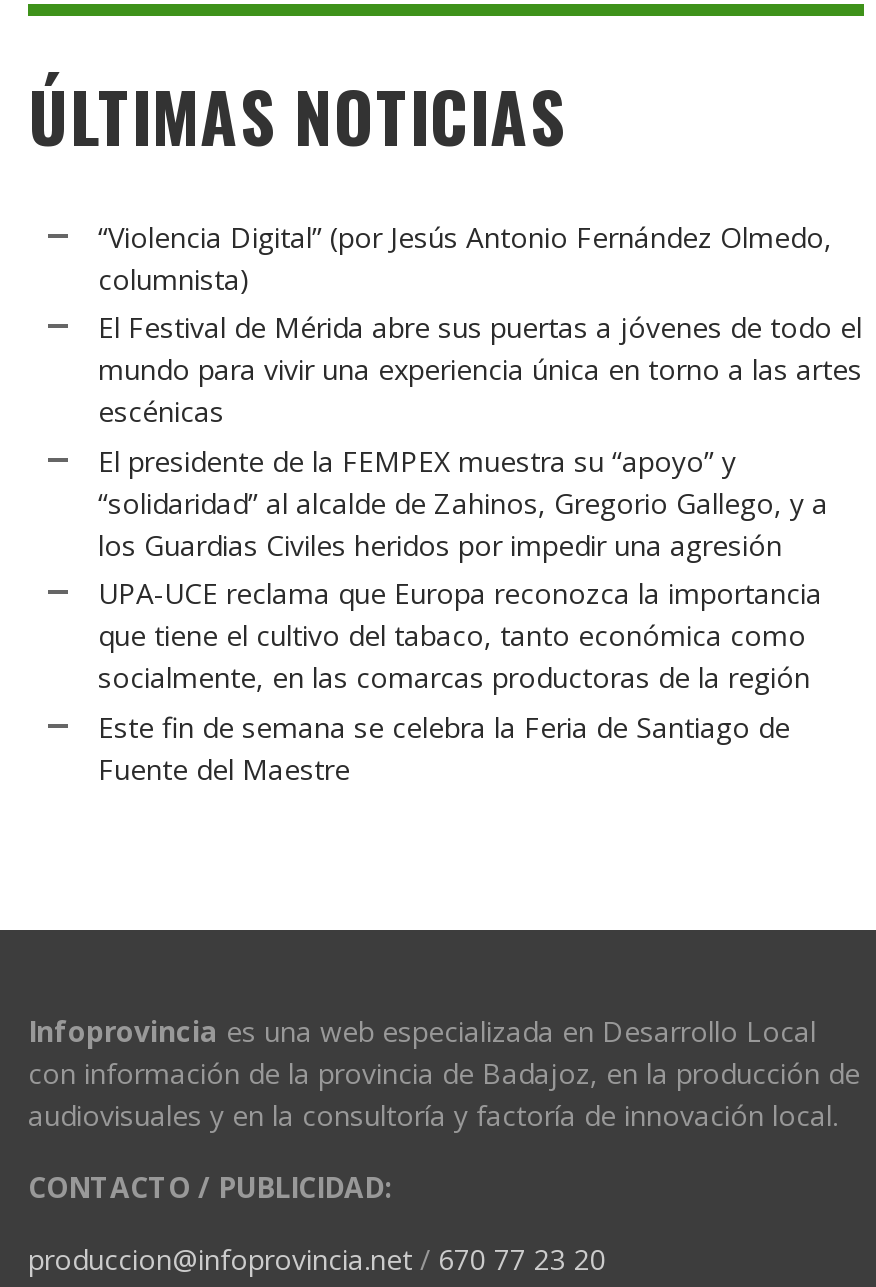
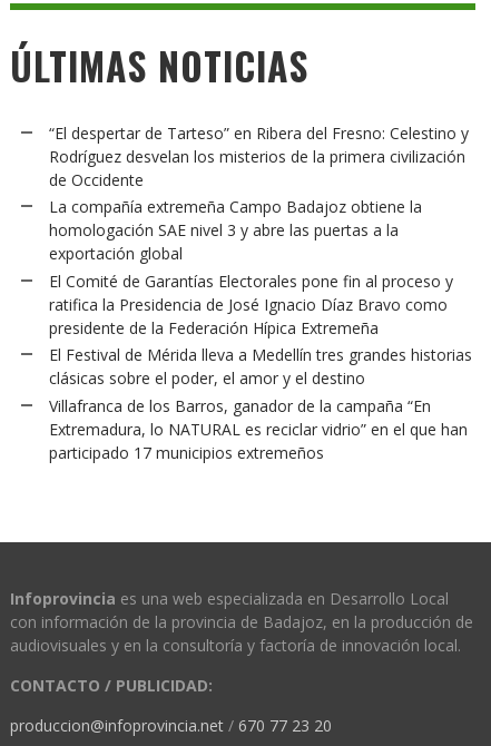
[98,218,862,788] “Violencia Digital” (por Jesús Antonio Fernández Olmedo, | columnista) | El Festival de Mérida abre sus puertas a jóvenes de todo el | mundo para vivir una experiencia única en torno a las artes | escénicas | El presidente de la FEMPEX muestra su “apoyo” y | “solidaridad” al alcalde de Zahinos, Gregorio Gallego, y a | los Guardias Civiles heridos por impedir una agresión | UPA-UCE reclama que Europa reconozca la importancia | que tiene el cultivo del tabaco, tanto económica como | socialmente, en las comarcas productoras de la región | Este fin de semana se celebra la Feria de Santiago de | Fuente del Maestre -> [49,122,472,463] “El despertar de Tarteso” en Ribera del Fresno: Celestino y | Rodríguez desvelan los misterios de la primera civilización | de Occidente | La compañía extremeña Campo Badajoz obtiene la | homologación SAE nivel 3 y abre las puertas a la | exportación global | El Comité de Garantías Electorales pone fin al proceso y | ratifica la Presidencia de José Ignacio Díaz Bravo como | presidente de la Federación Hípica Extremeña | El Festival de Mérida lleva a Medellín tres grandes historias | clásicas sobre el poder, el amor y el destino | Villafranca de los Barros, ganador de la campaña “En | Extremadura, lo NATURAL es reciclar vidrio” en el que han | participado 17 municipios extremeños

